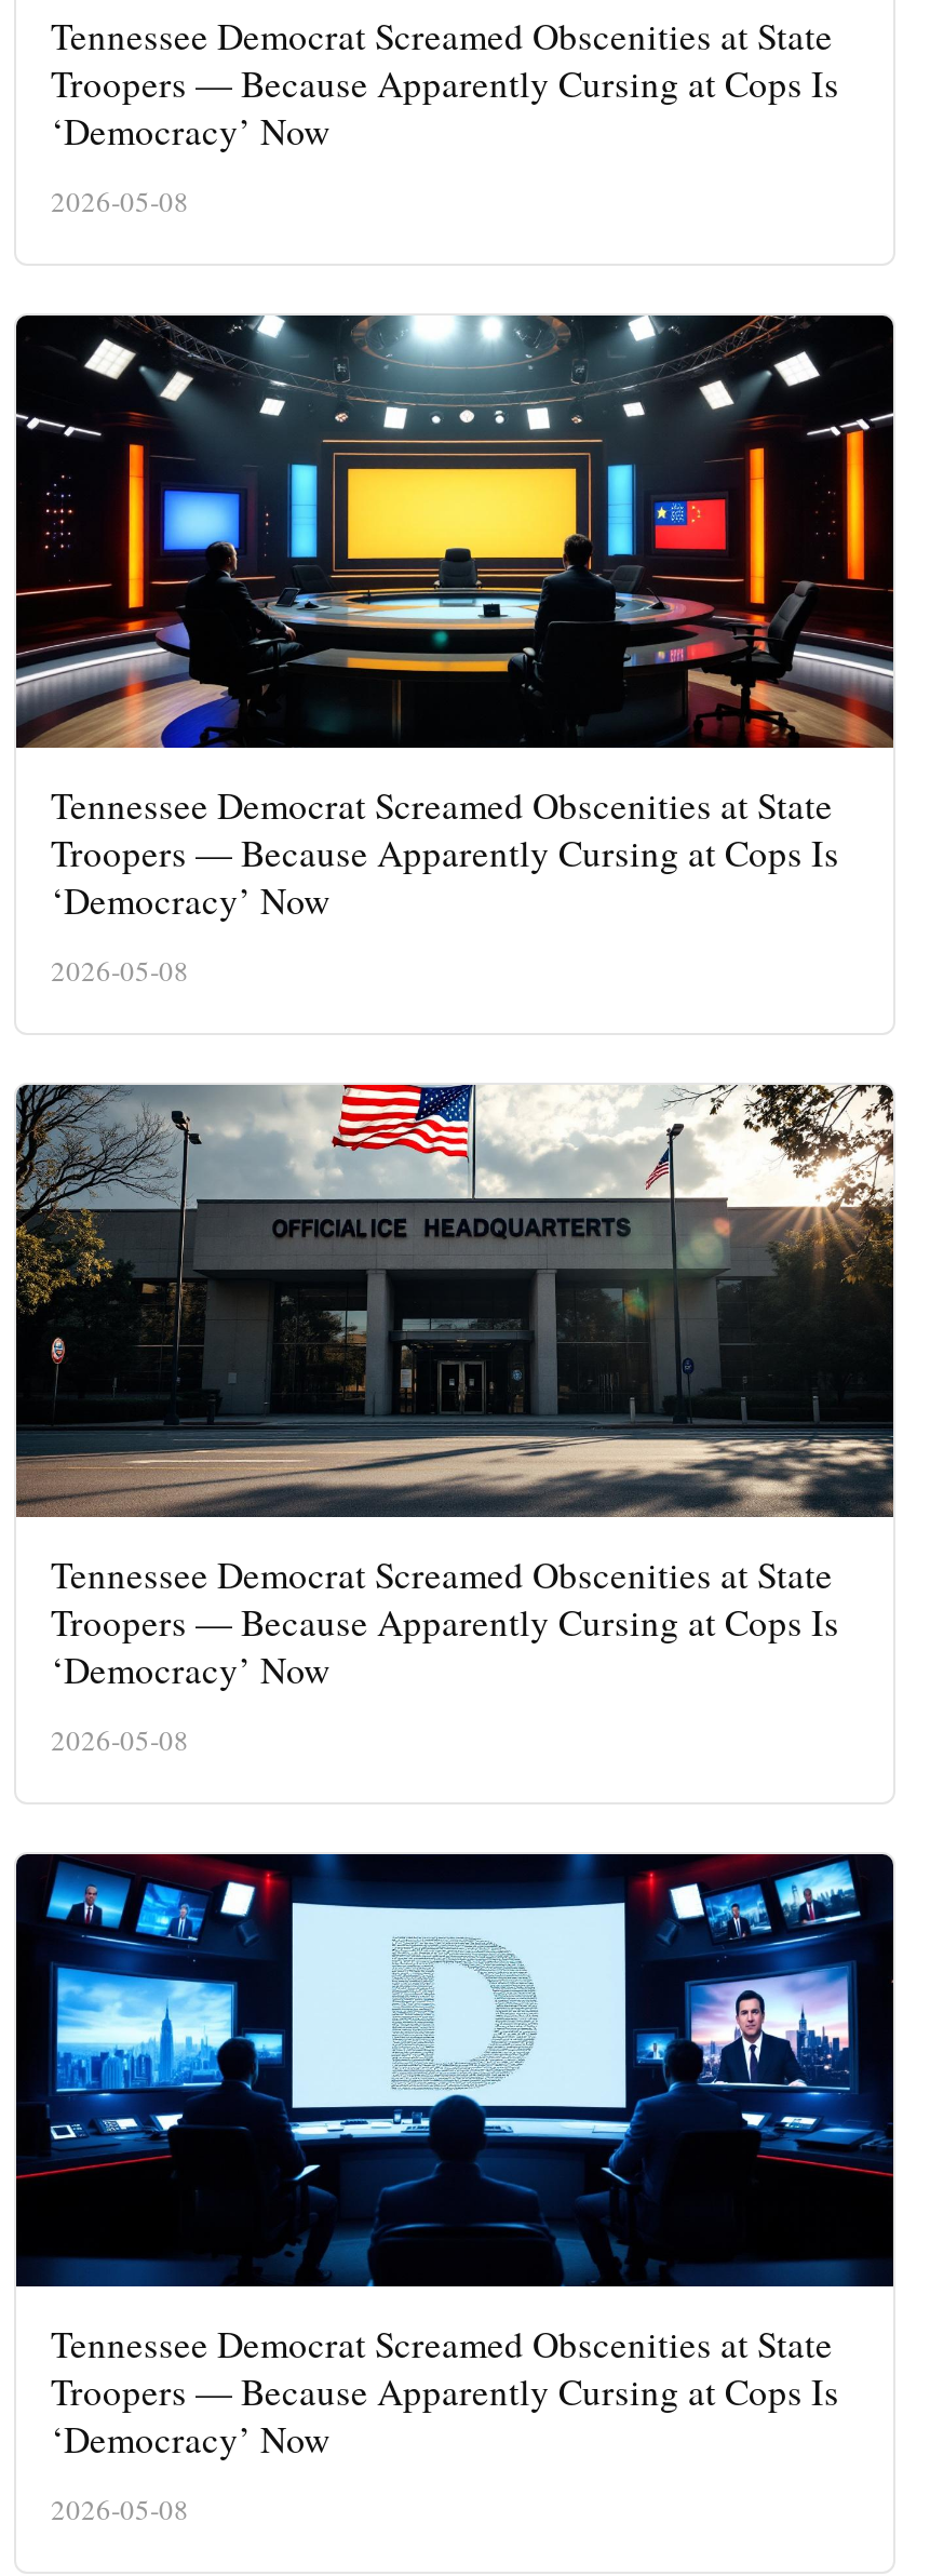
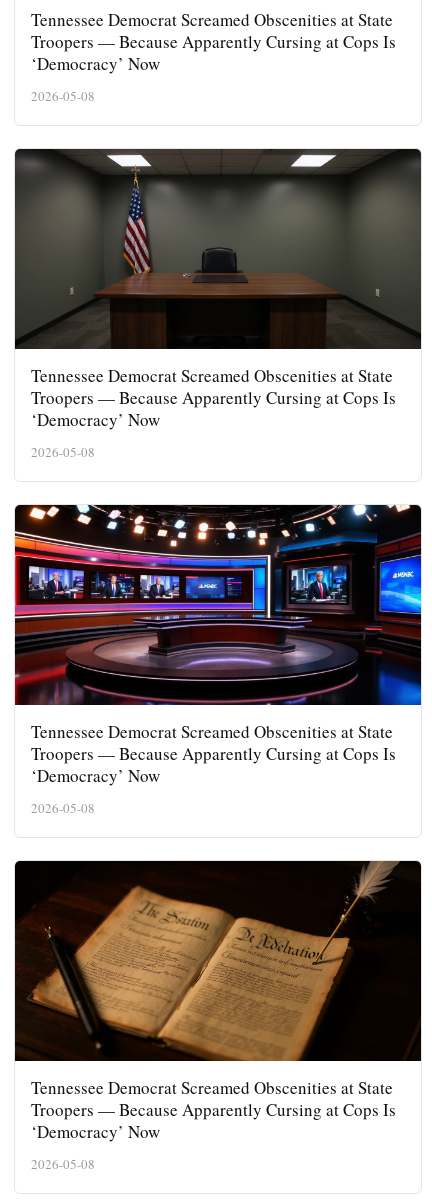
[16,313,895,750] [image] -> [15,148,421,350] [image]
[14,1083,895,1519] [image] -> [14,504,422,706] [image]
[16,1852,893,2289] [image] -> [15,860,421,1062] [image]

